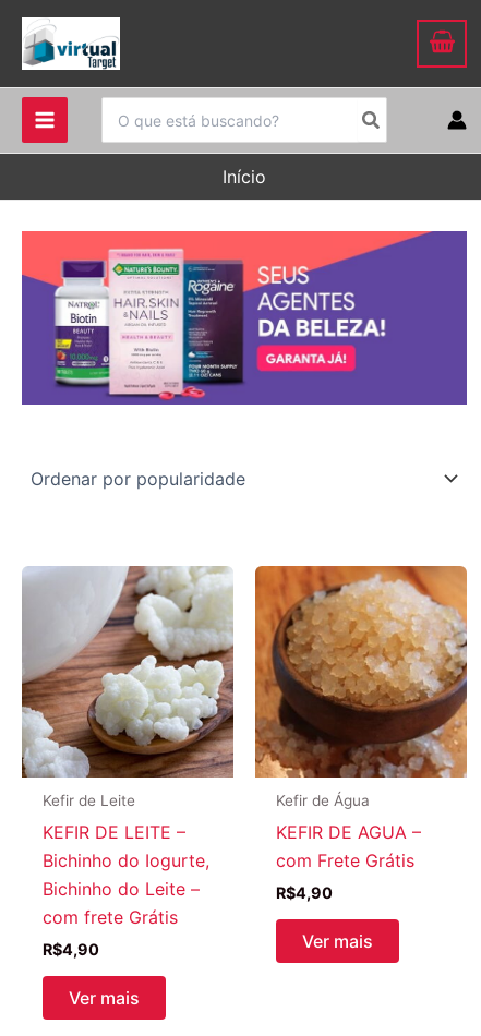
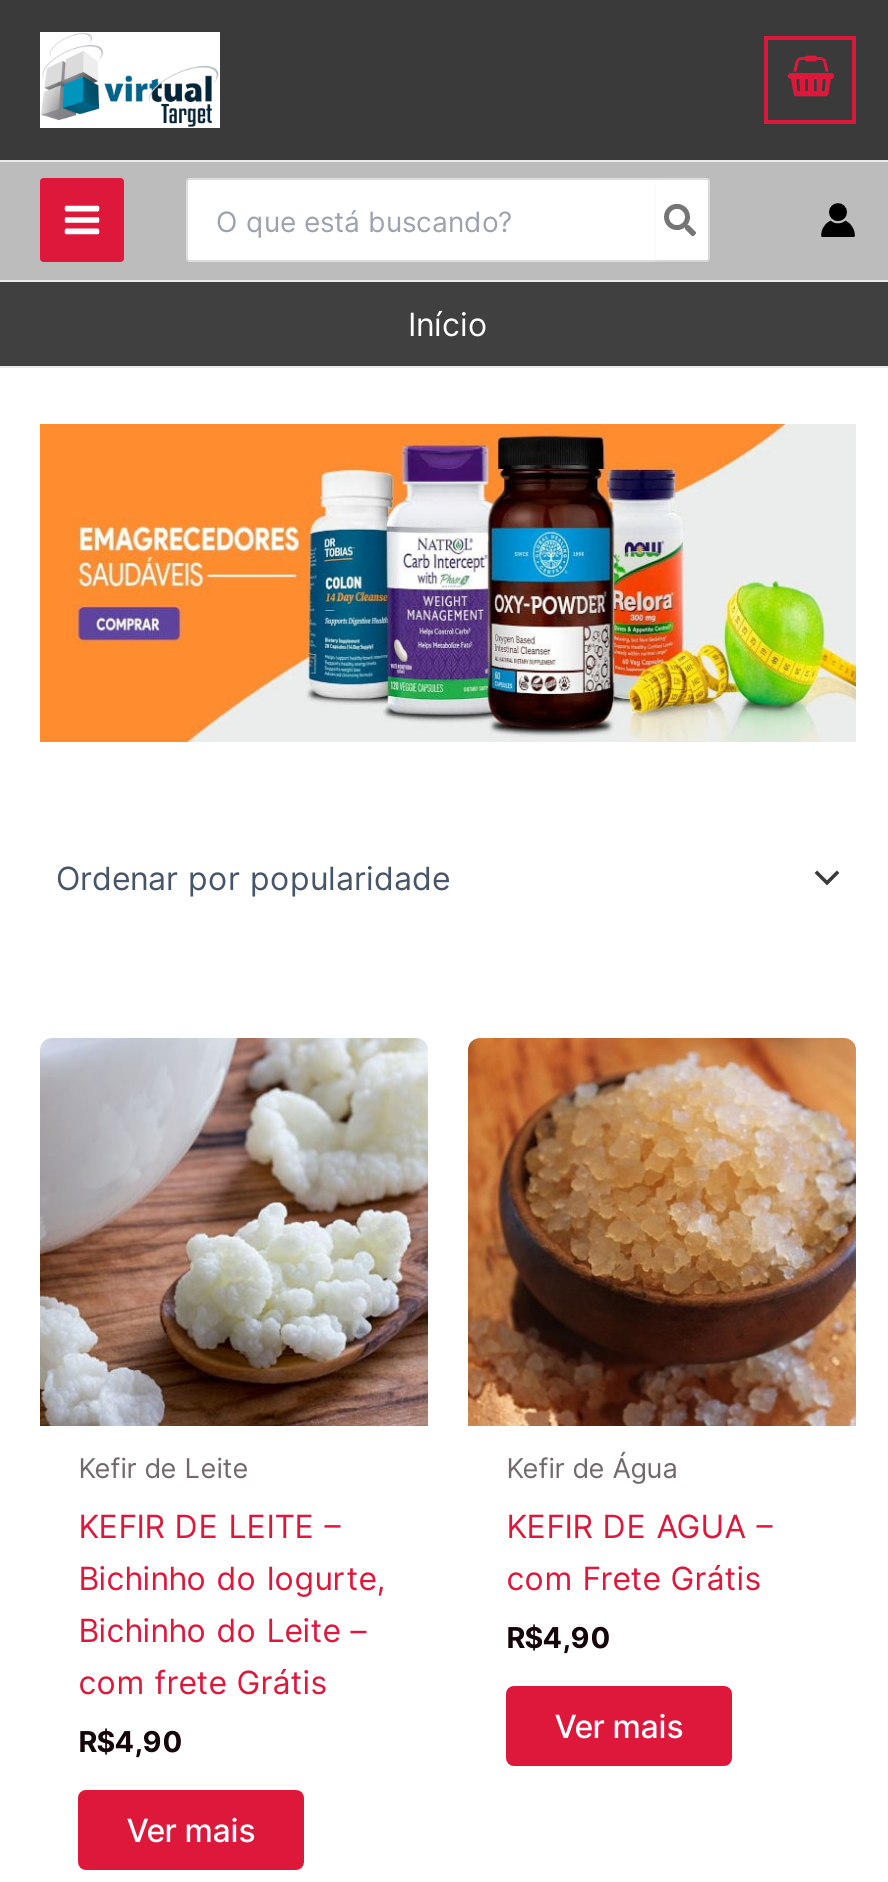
[21,230,468,406] [image] -> [38,424,858,744] [image]

